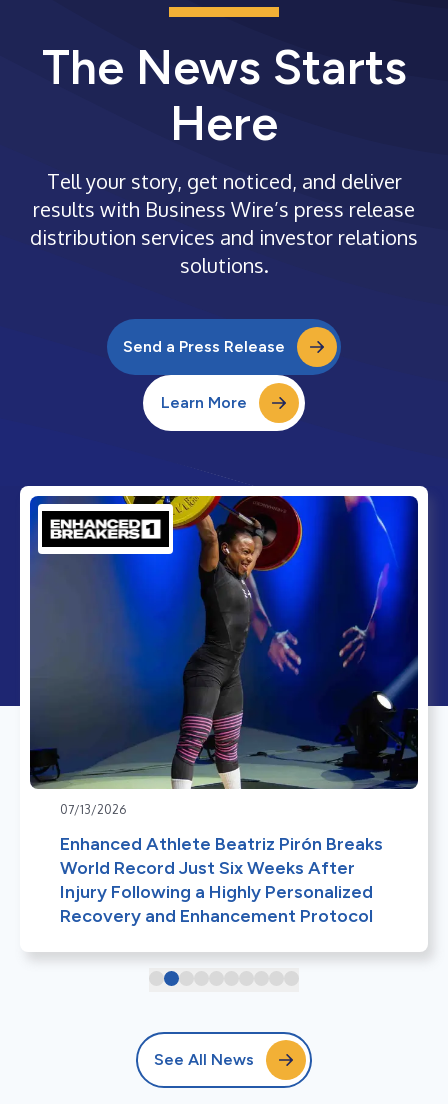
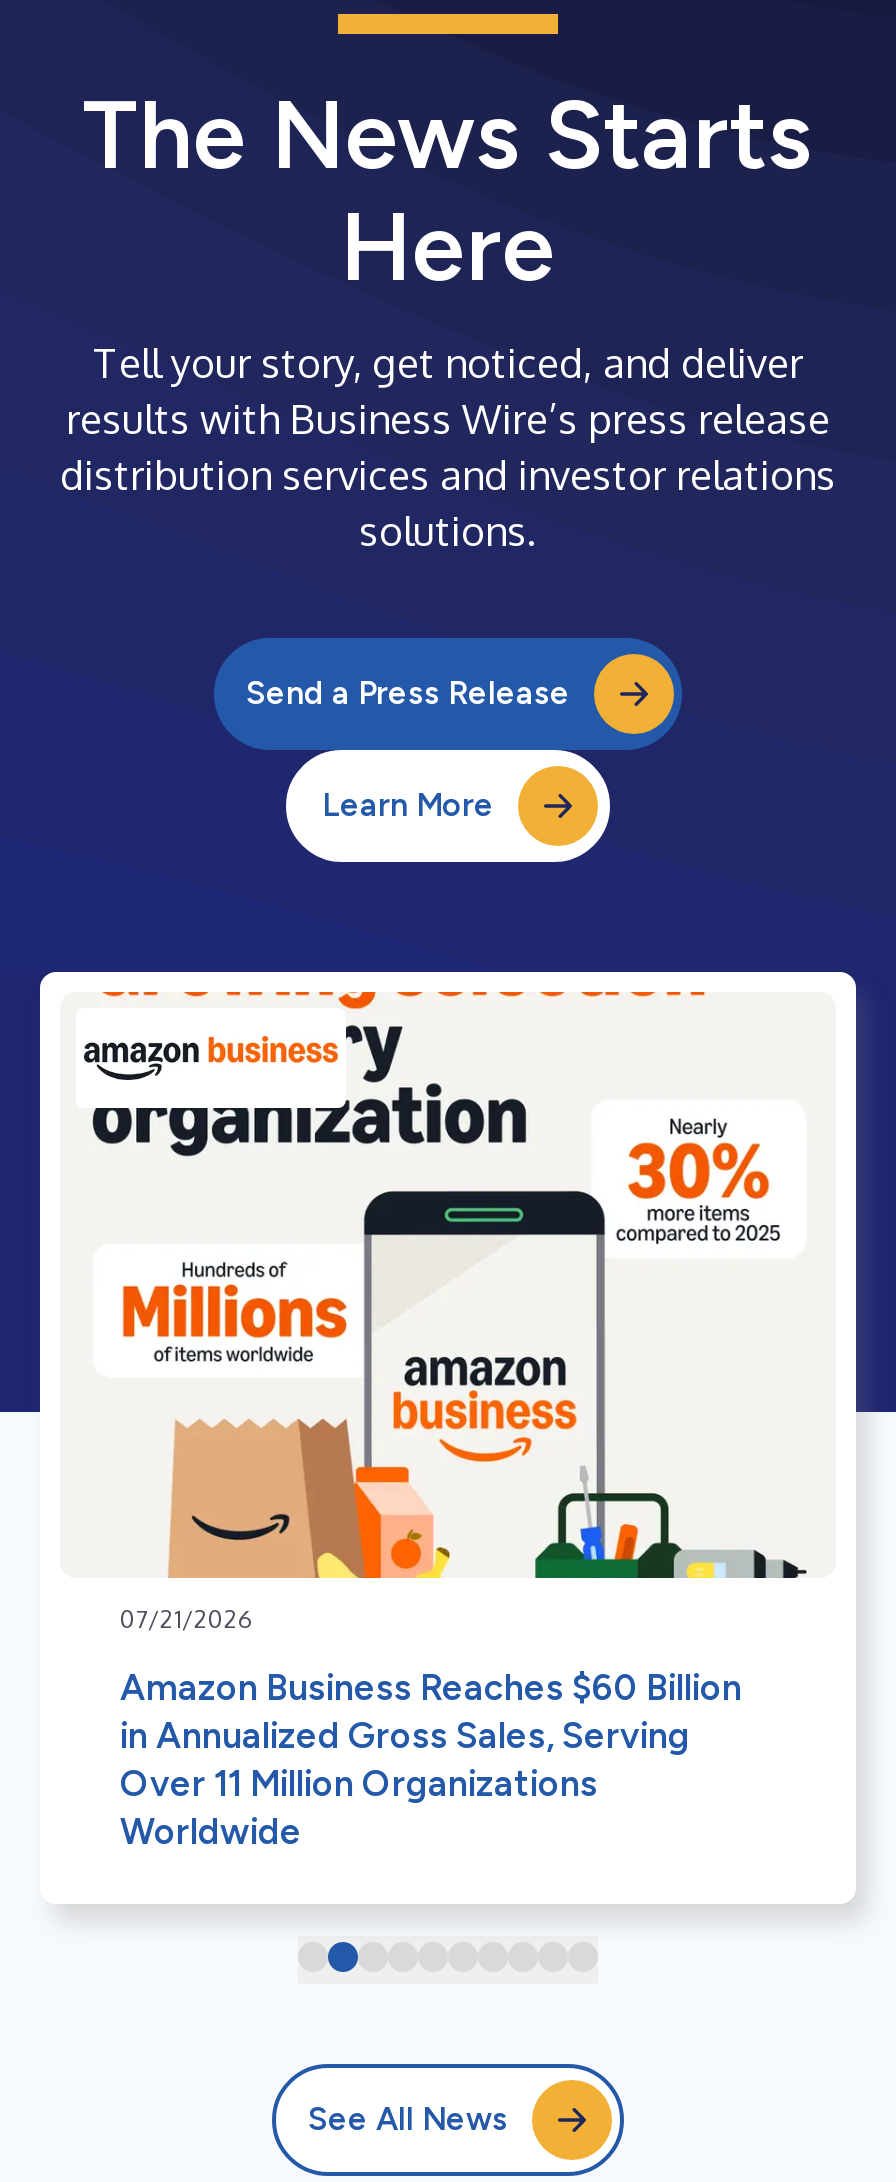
[29,495,419,817] [image] | 07/13/2026 -> [60,990,836,1634] [image] | 07/21/2026
[60,833,383,927] Enhanced Athlete Beatriz Pirón Breaks | World Record Just Six Weeks After | Injury Following a Highly Personalized | Recovery and Enhancement Protocol -> [120,1666,742,1854] Amazon Business Reaches $60 Billion | in Annualized Gross Sales, Serving | Over 11 Million Organizations | Worldwide

